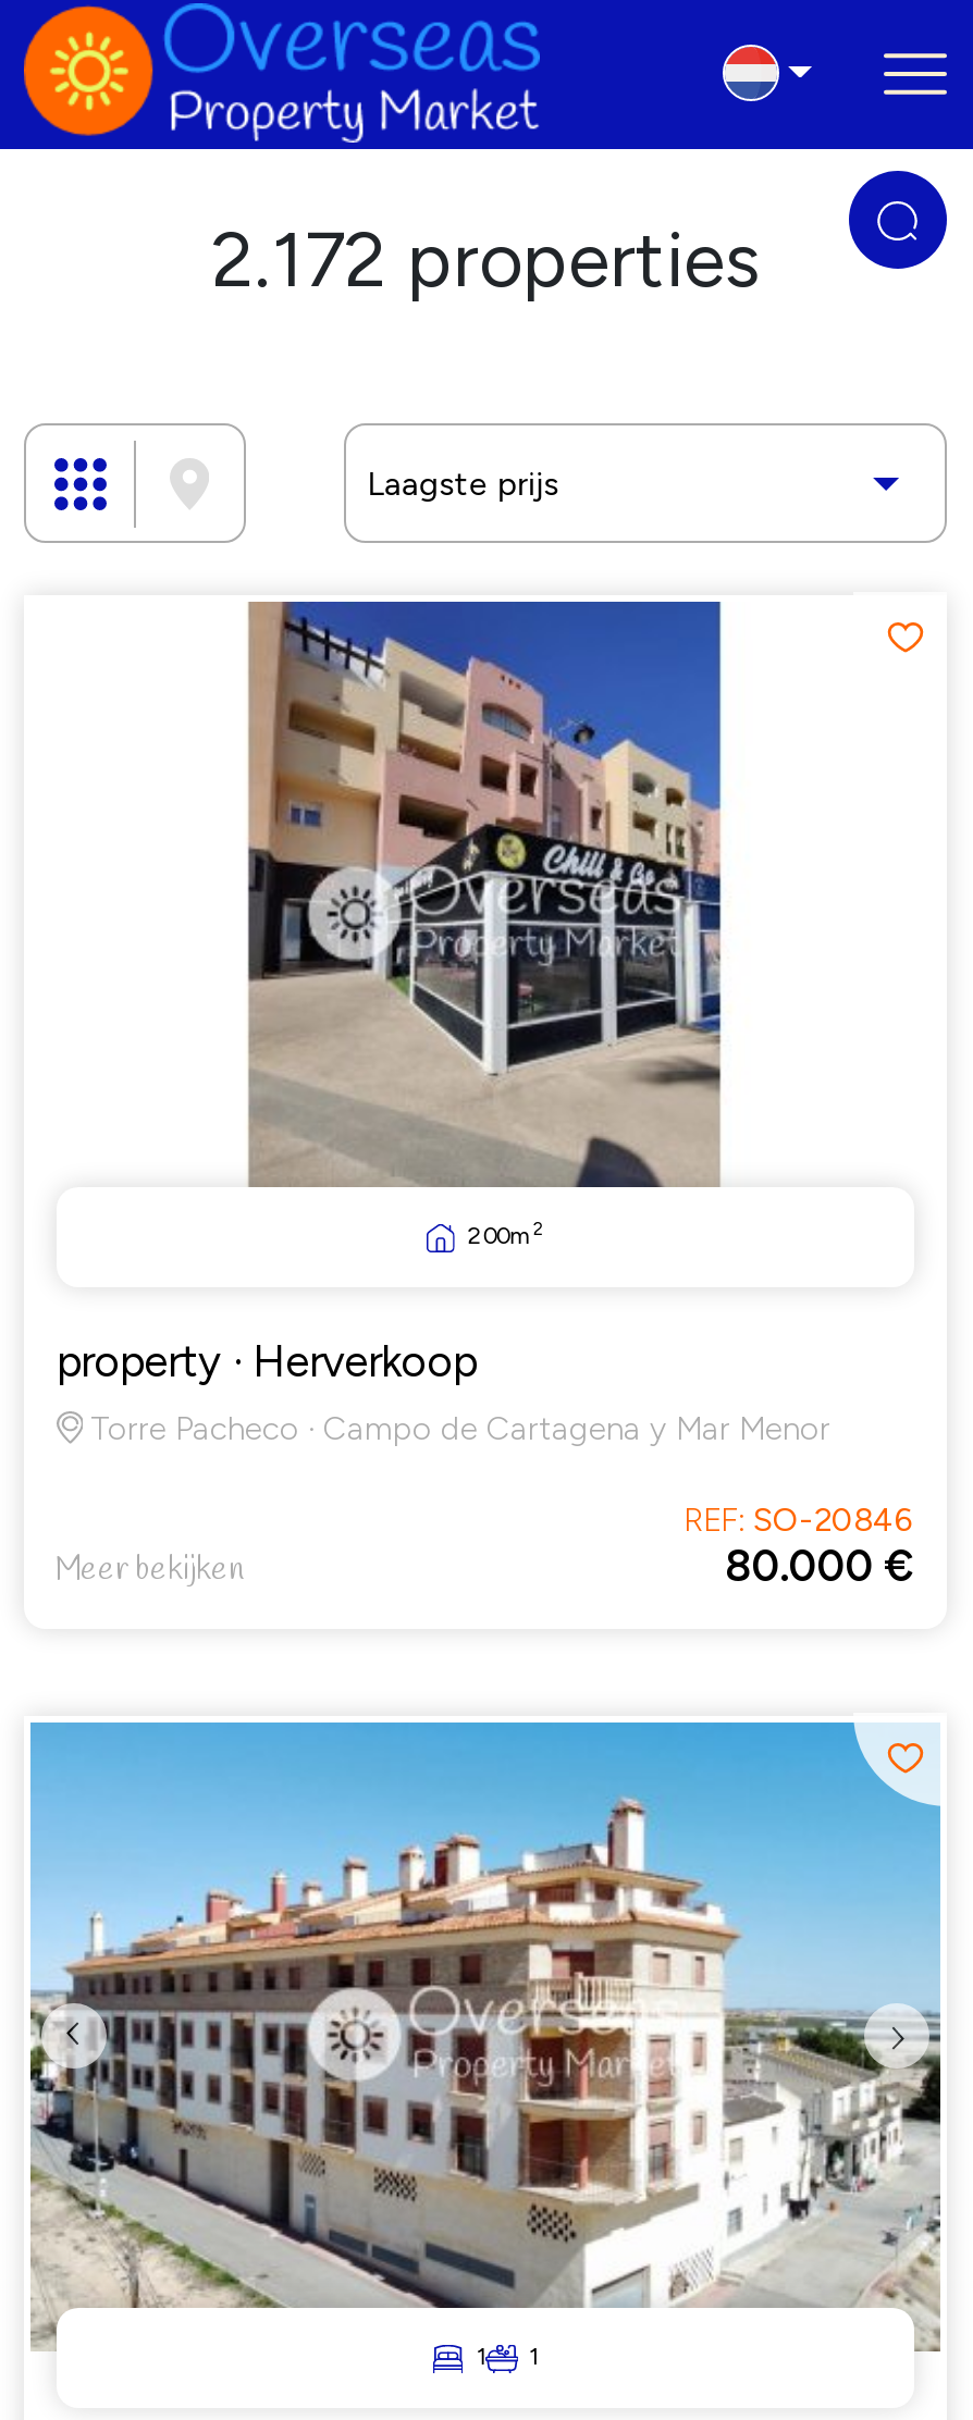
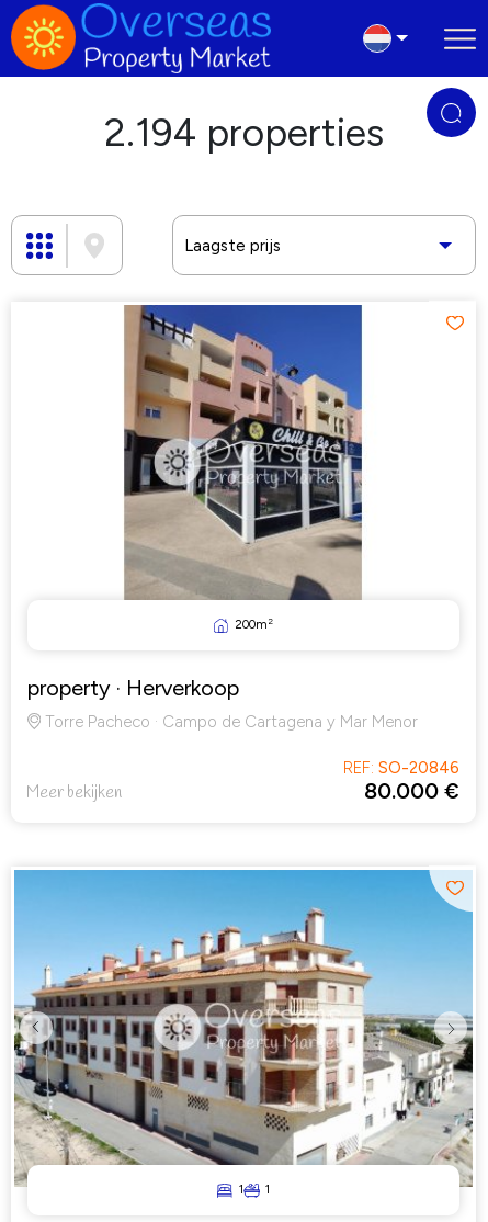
[211,214,760,306] 2.172 properties -> [104,110,383,156] 2.194 properties

